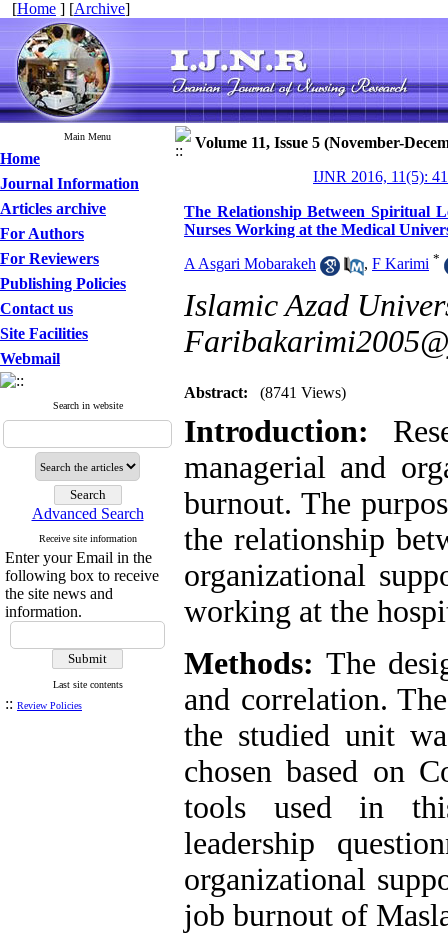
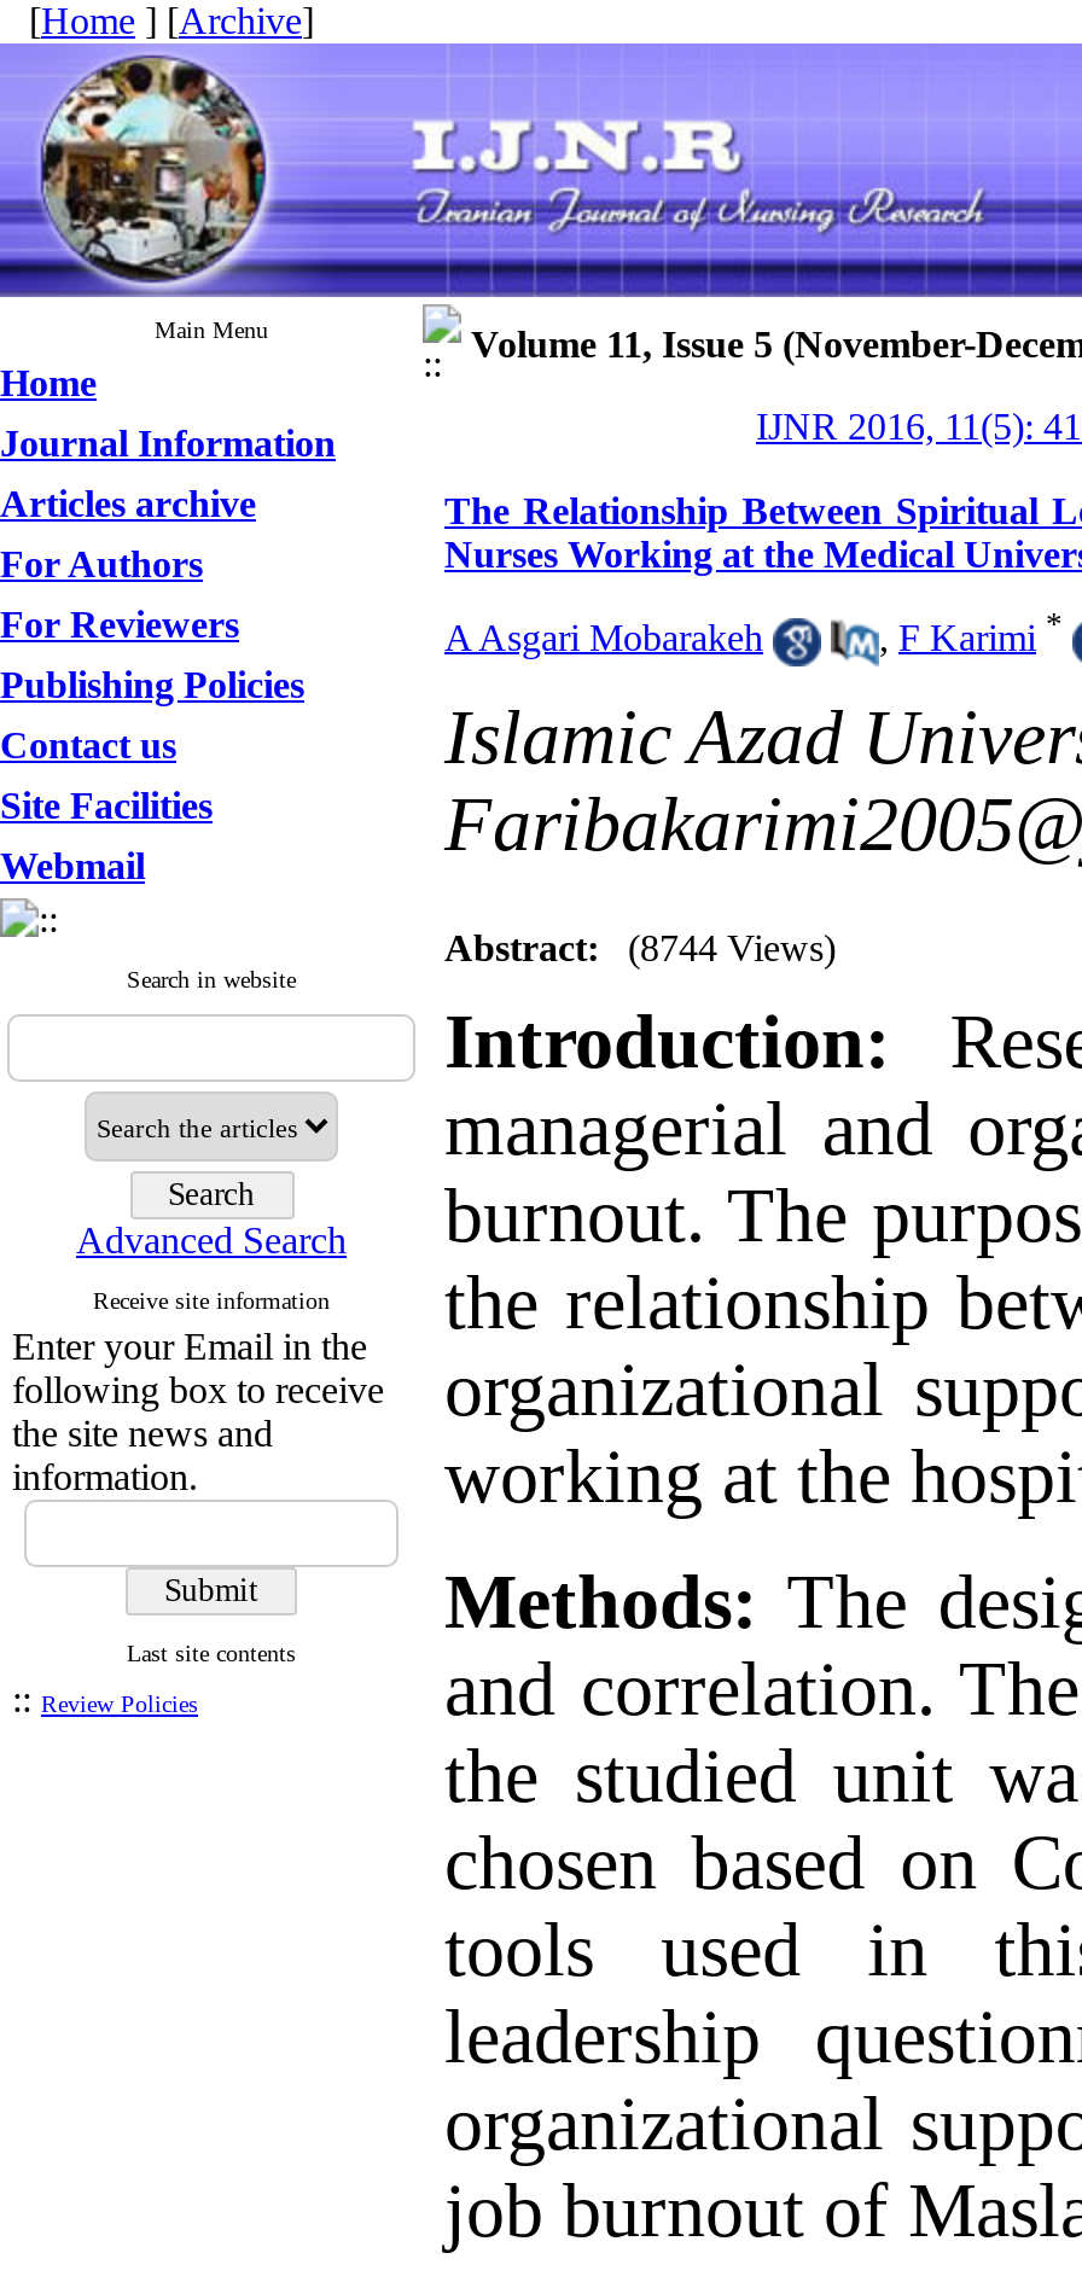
[184,384,346,401] Abstract: (8741 Views) -> [444,927,836,968] Abstract: (8744 Views)

